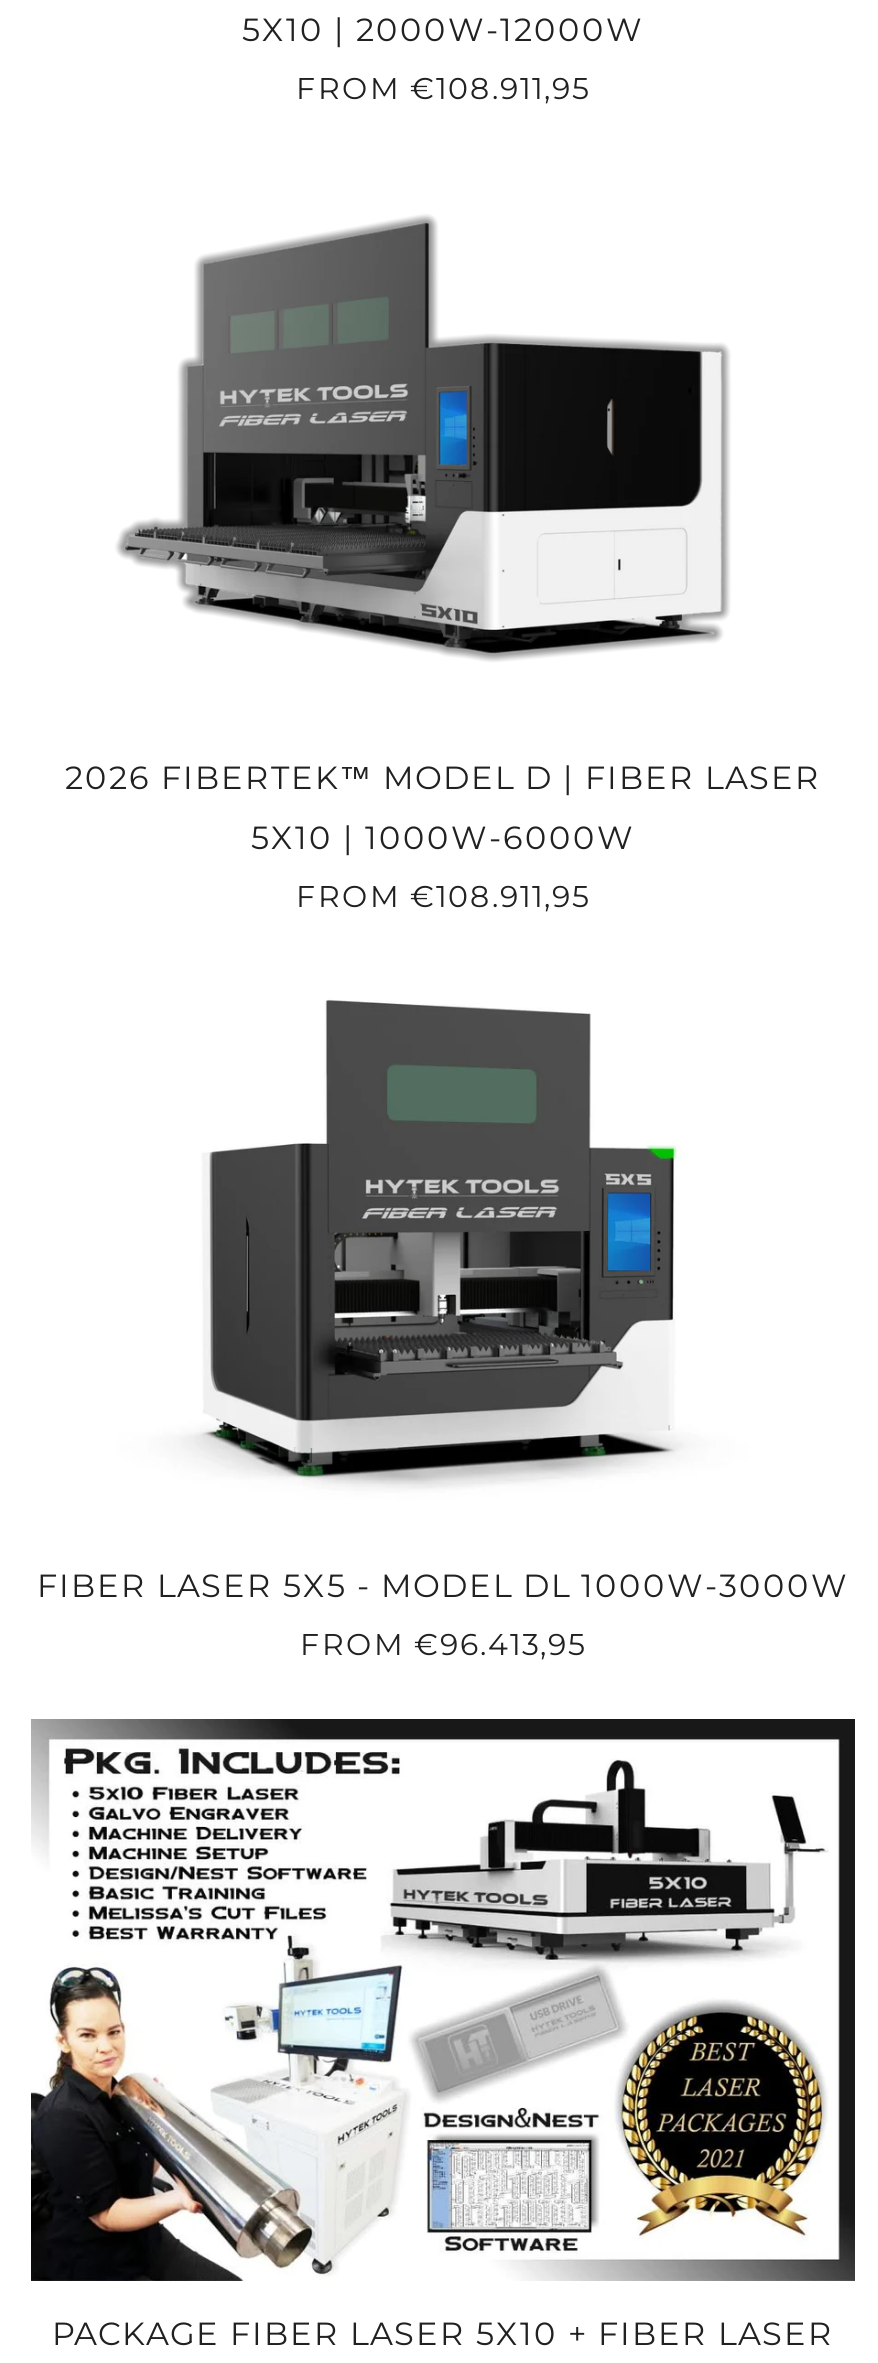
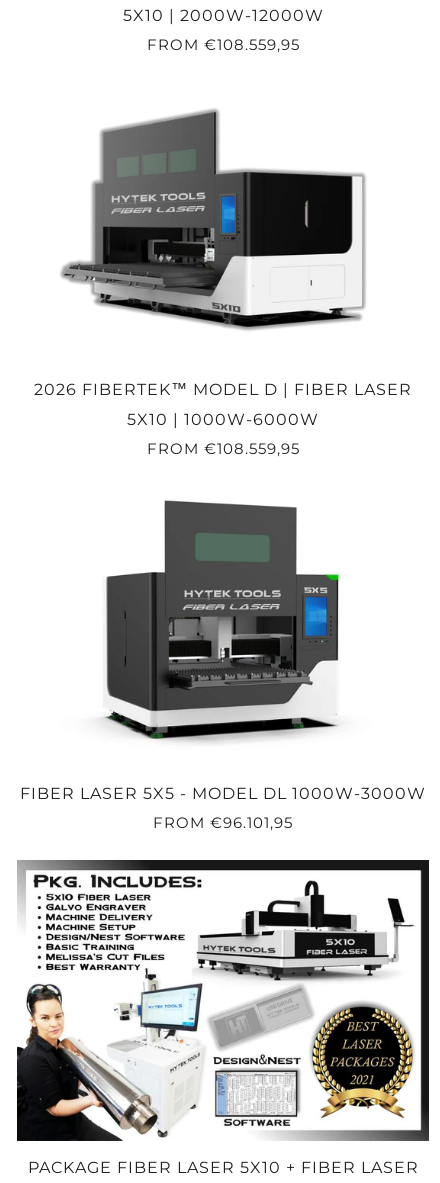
[296,68,590,106] FROM €108.911,95 -> [146,35,299,54] FROM €108.559,95
[296,877,590,915] FROM €108.911,95 -> [146,439,299,458] FROM €108.559,95
[300,1626,586,1664] FROM €96.413,95 -> [153,813,293,832] FROM €96.101,95

